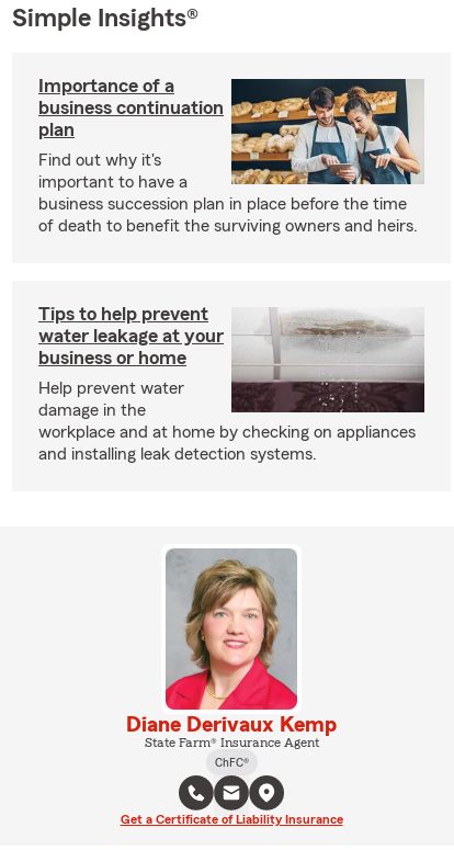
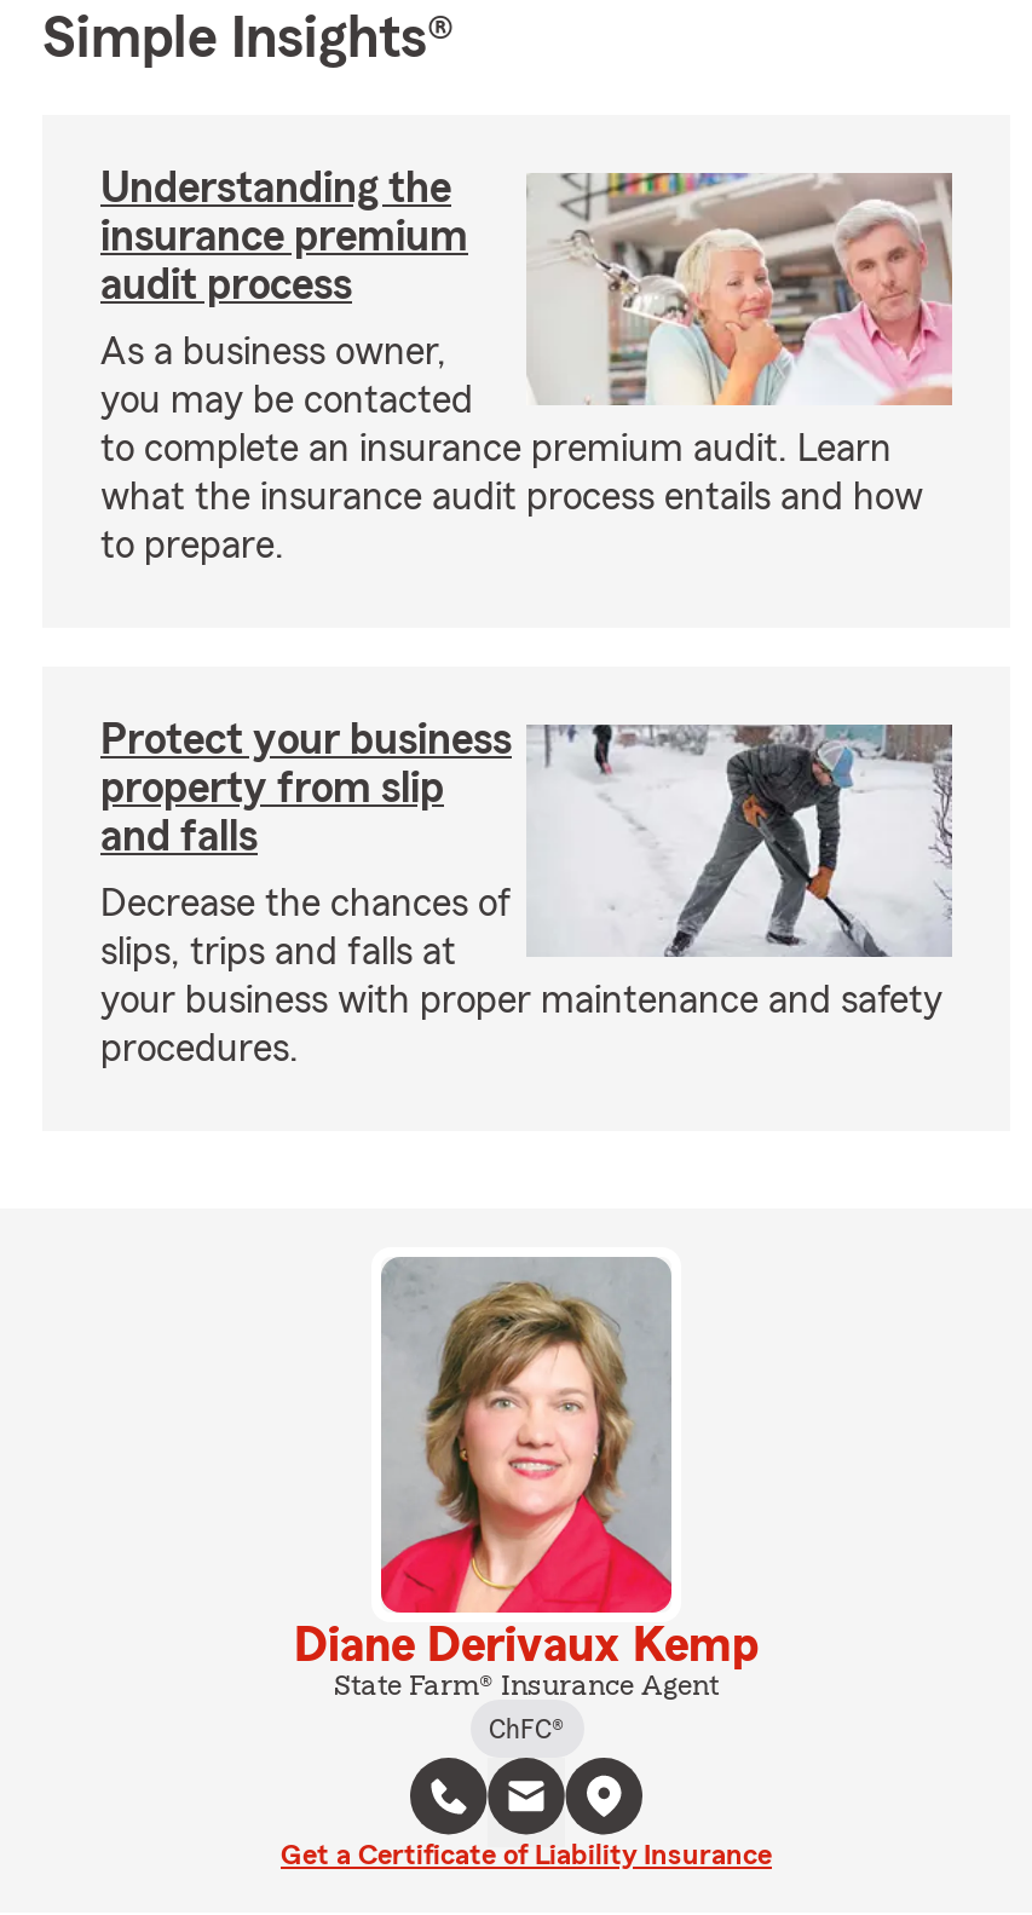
[38,76,224,139] Importance of a | business continuation | plan -> [100,166,468,306] Understanding the | insurance premium | audit process
[38,78,423,235] [image] | Find out why it's | important to have a | business succession plan in place before the time | of death to benefit the surviving owners and heirs. -> [100,171,952,565] [image] | As a business owner, | you may be contacted | to complete an insurance premium audit. Learn | what the insurance audit process entails and how | to prepare.
[38,304,224,367] Tips to help prevent | water leakage at your | business or home -> [100,717,512,858] Protect your business | property from slip | and falls
[38,308,425,463] [image] | Help prevent water | damage in the | workplace and at home by checking on appliances | and installing leak detection systems. -> [100,722,952,1068] [image] | Decrease the chances of | slips, trips and falls at | your business with proper maintenance and safety | procedures.

